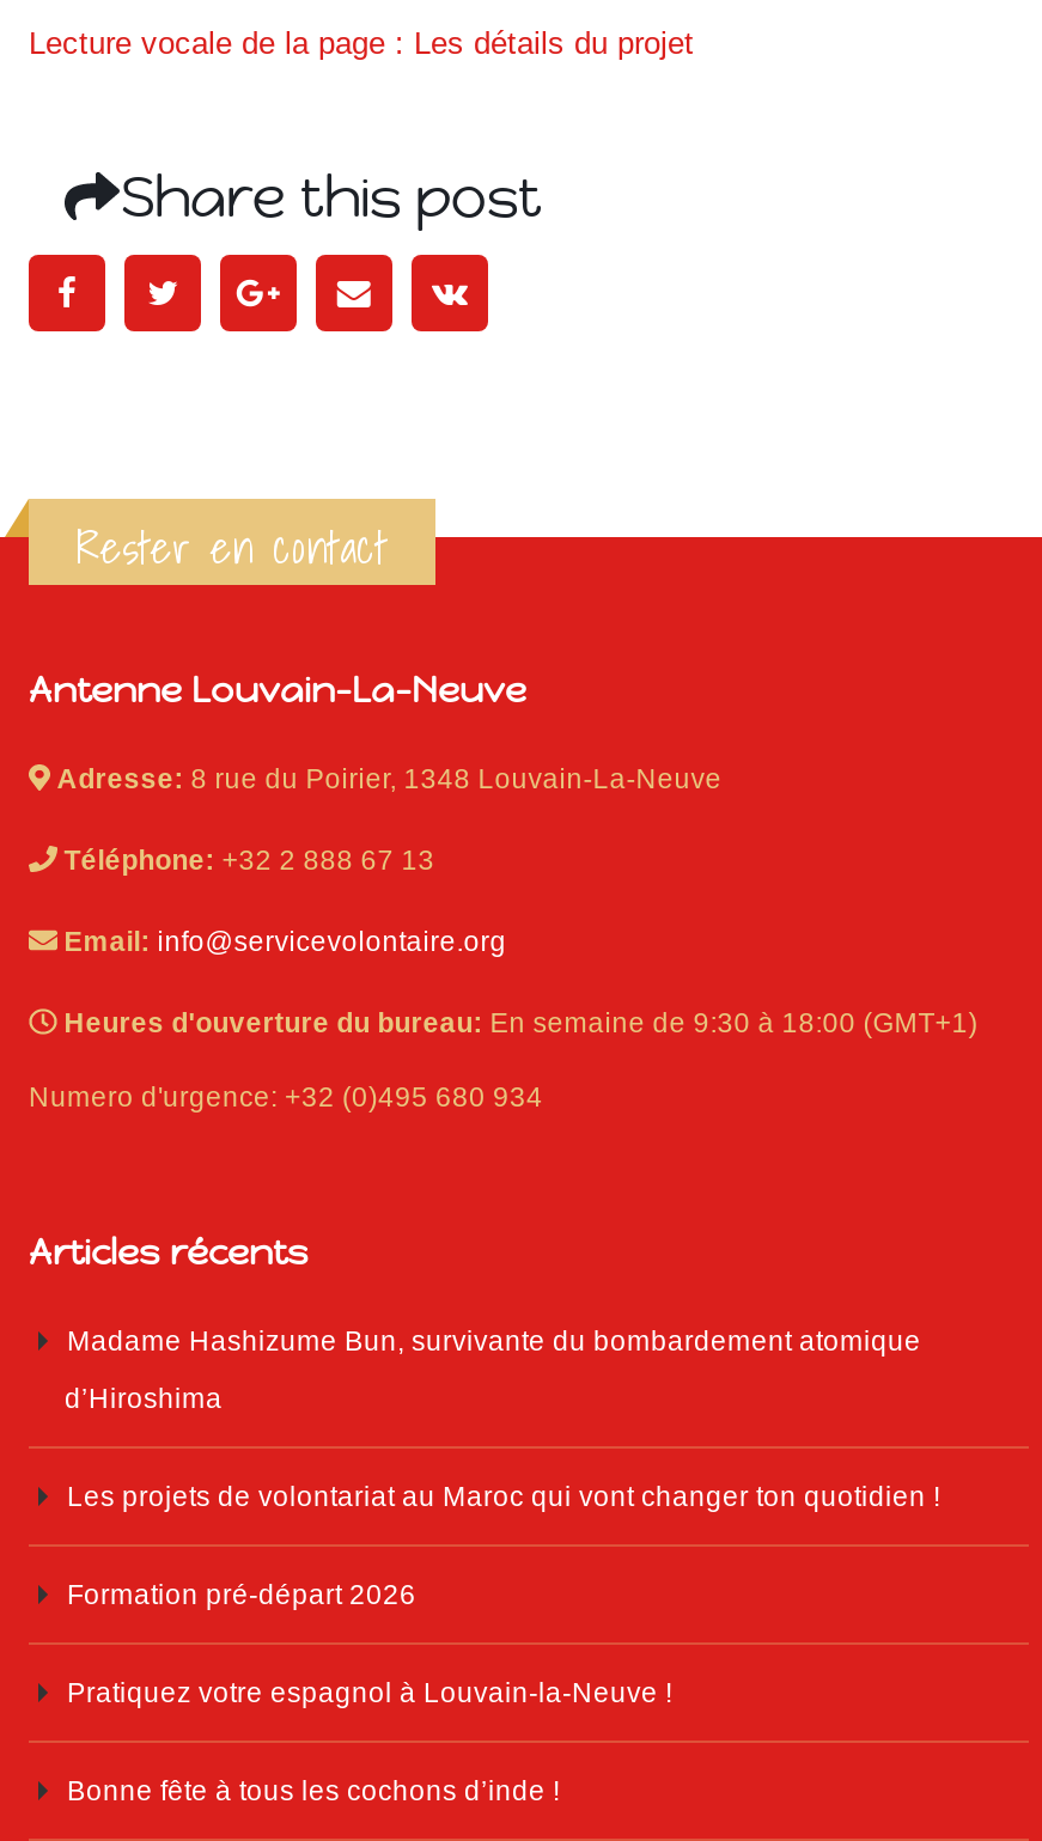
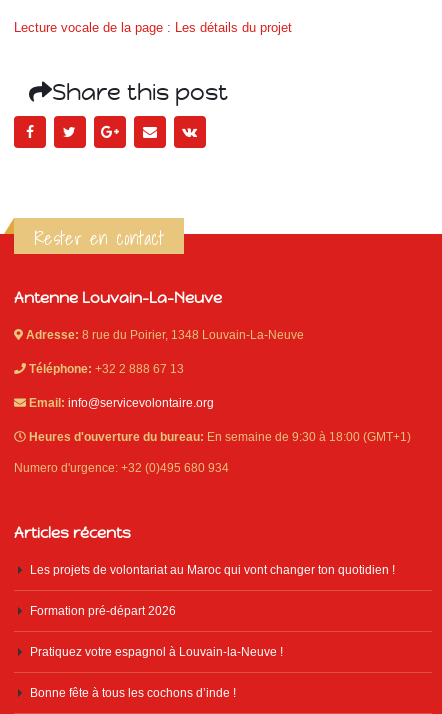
[65,1324,921,1413] Madame Hashizume Bun, survivante du bombardement atomique | d’Hiroshima -> none

